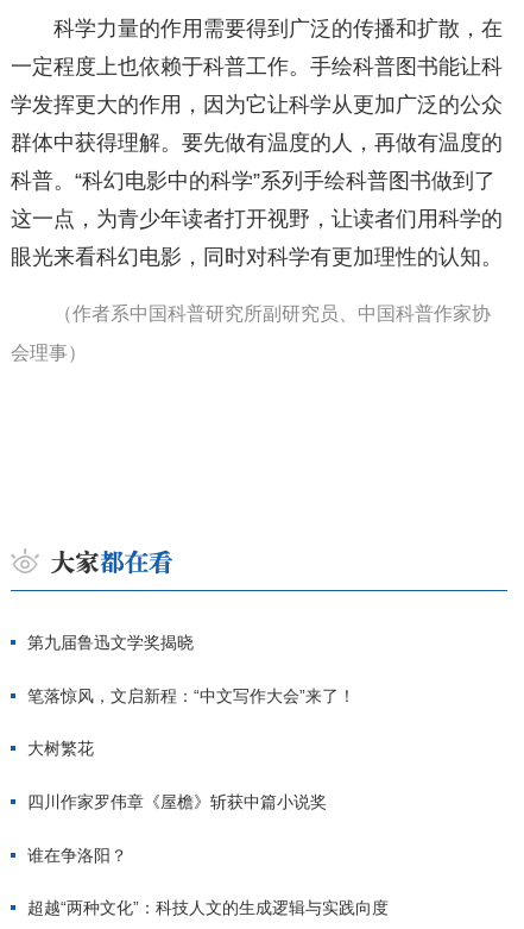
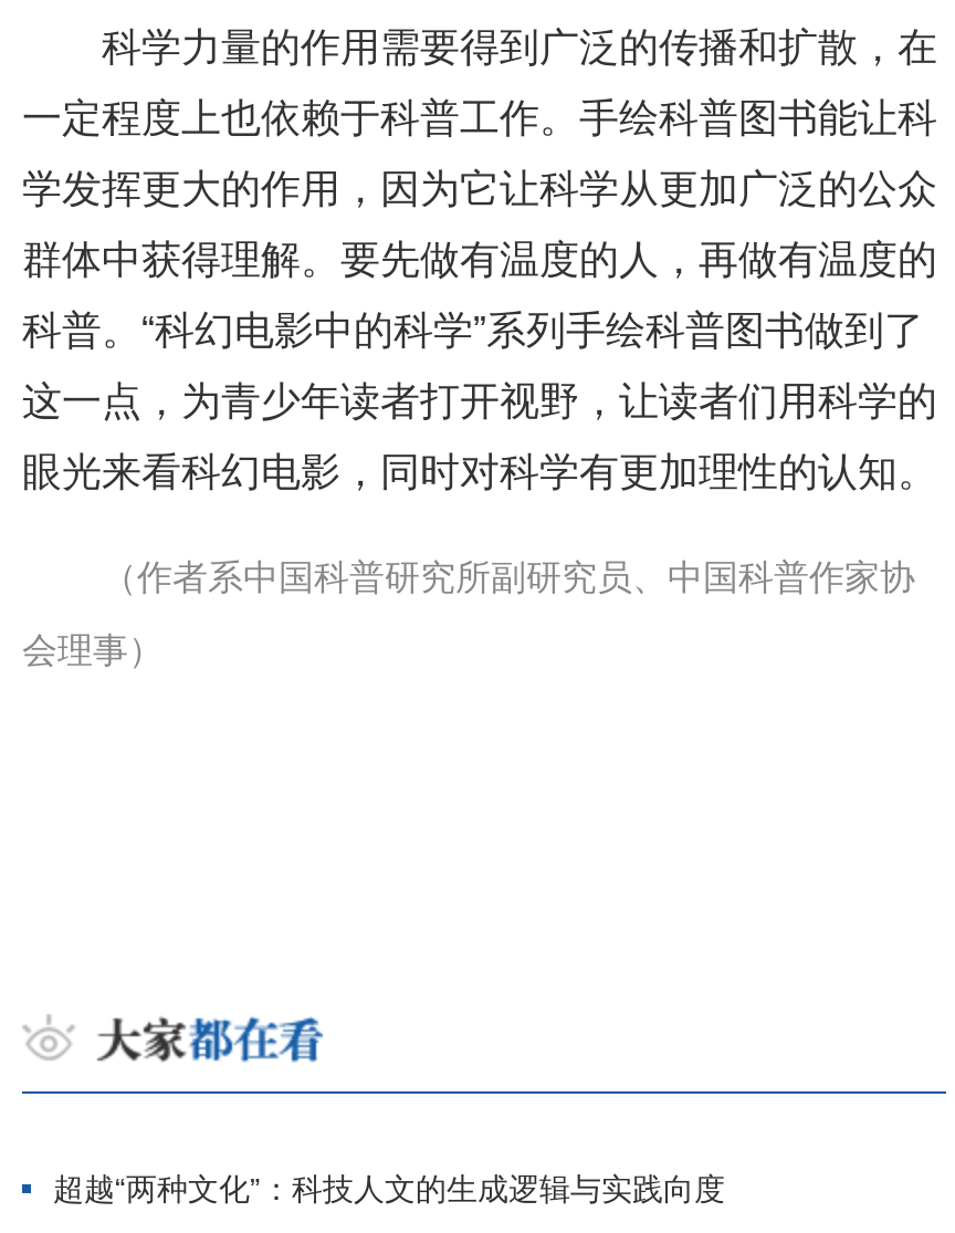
[27,633,355,864] 第九届鲁迅文学奖揭晓 | 笔落惊风，文启新程：“中文写作大会”来了！ | 大树繁花 | 四川作家罗伟章《屋檐》斩获中篇小说奖 | 谁在争洛阳？ -> none

